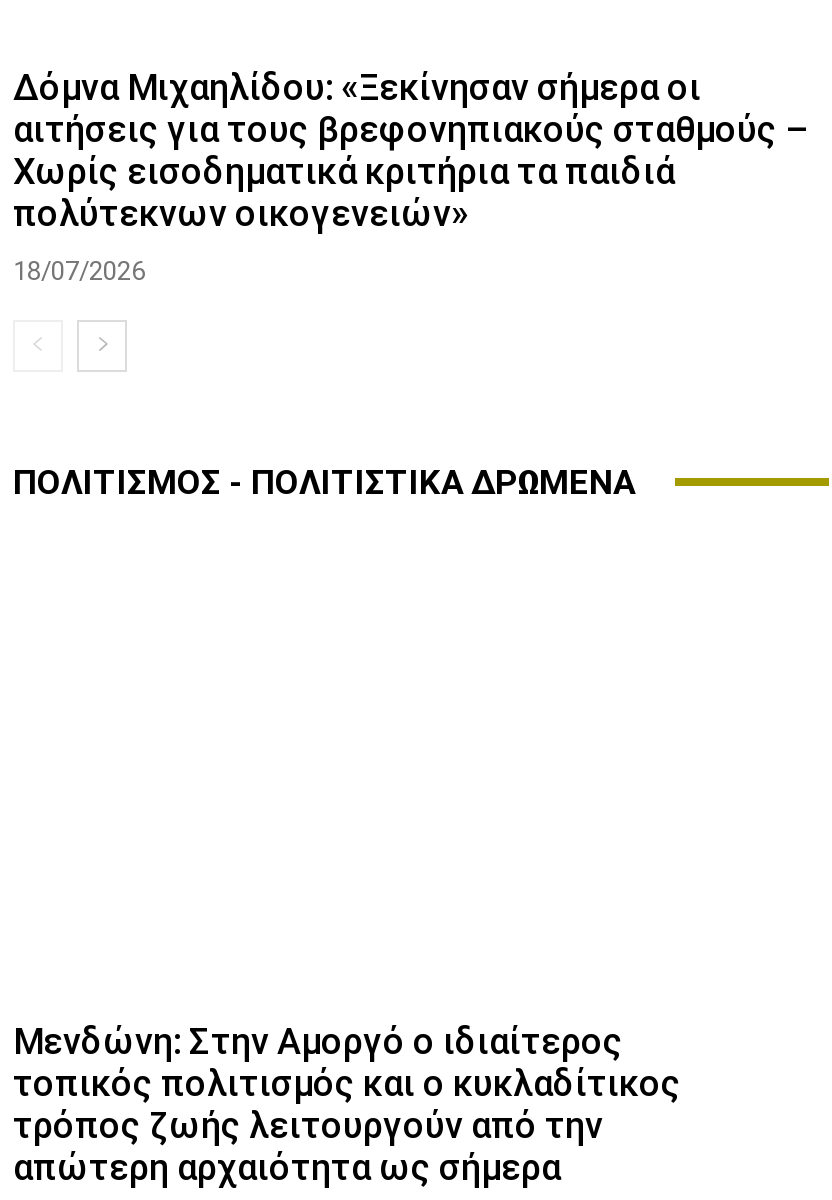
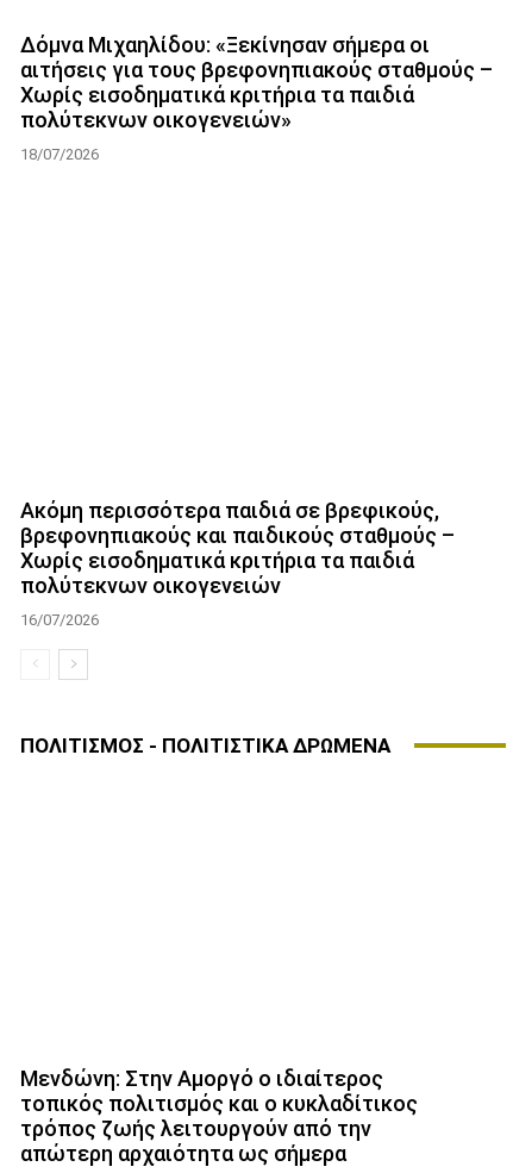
none -> [20,498,455,629] Ακόμη περισσότερα παιδιά σε βρεφικούς, | βρεφονηπιακούς και παιδικούς σταθμούς – | Χωρίς εισοδηματικά κριτήρια τα παιδιά | πολύτεκνων οικογενειών | 16/07/2026

